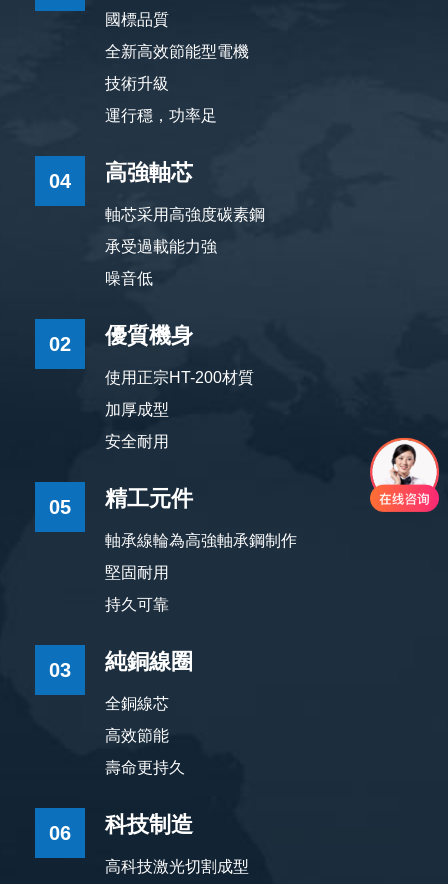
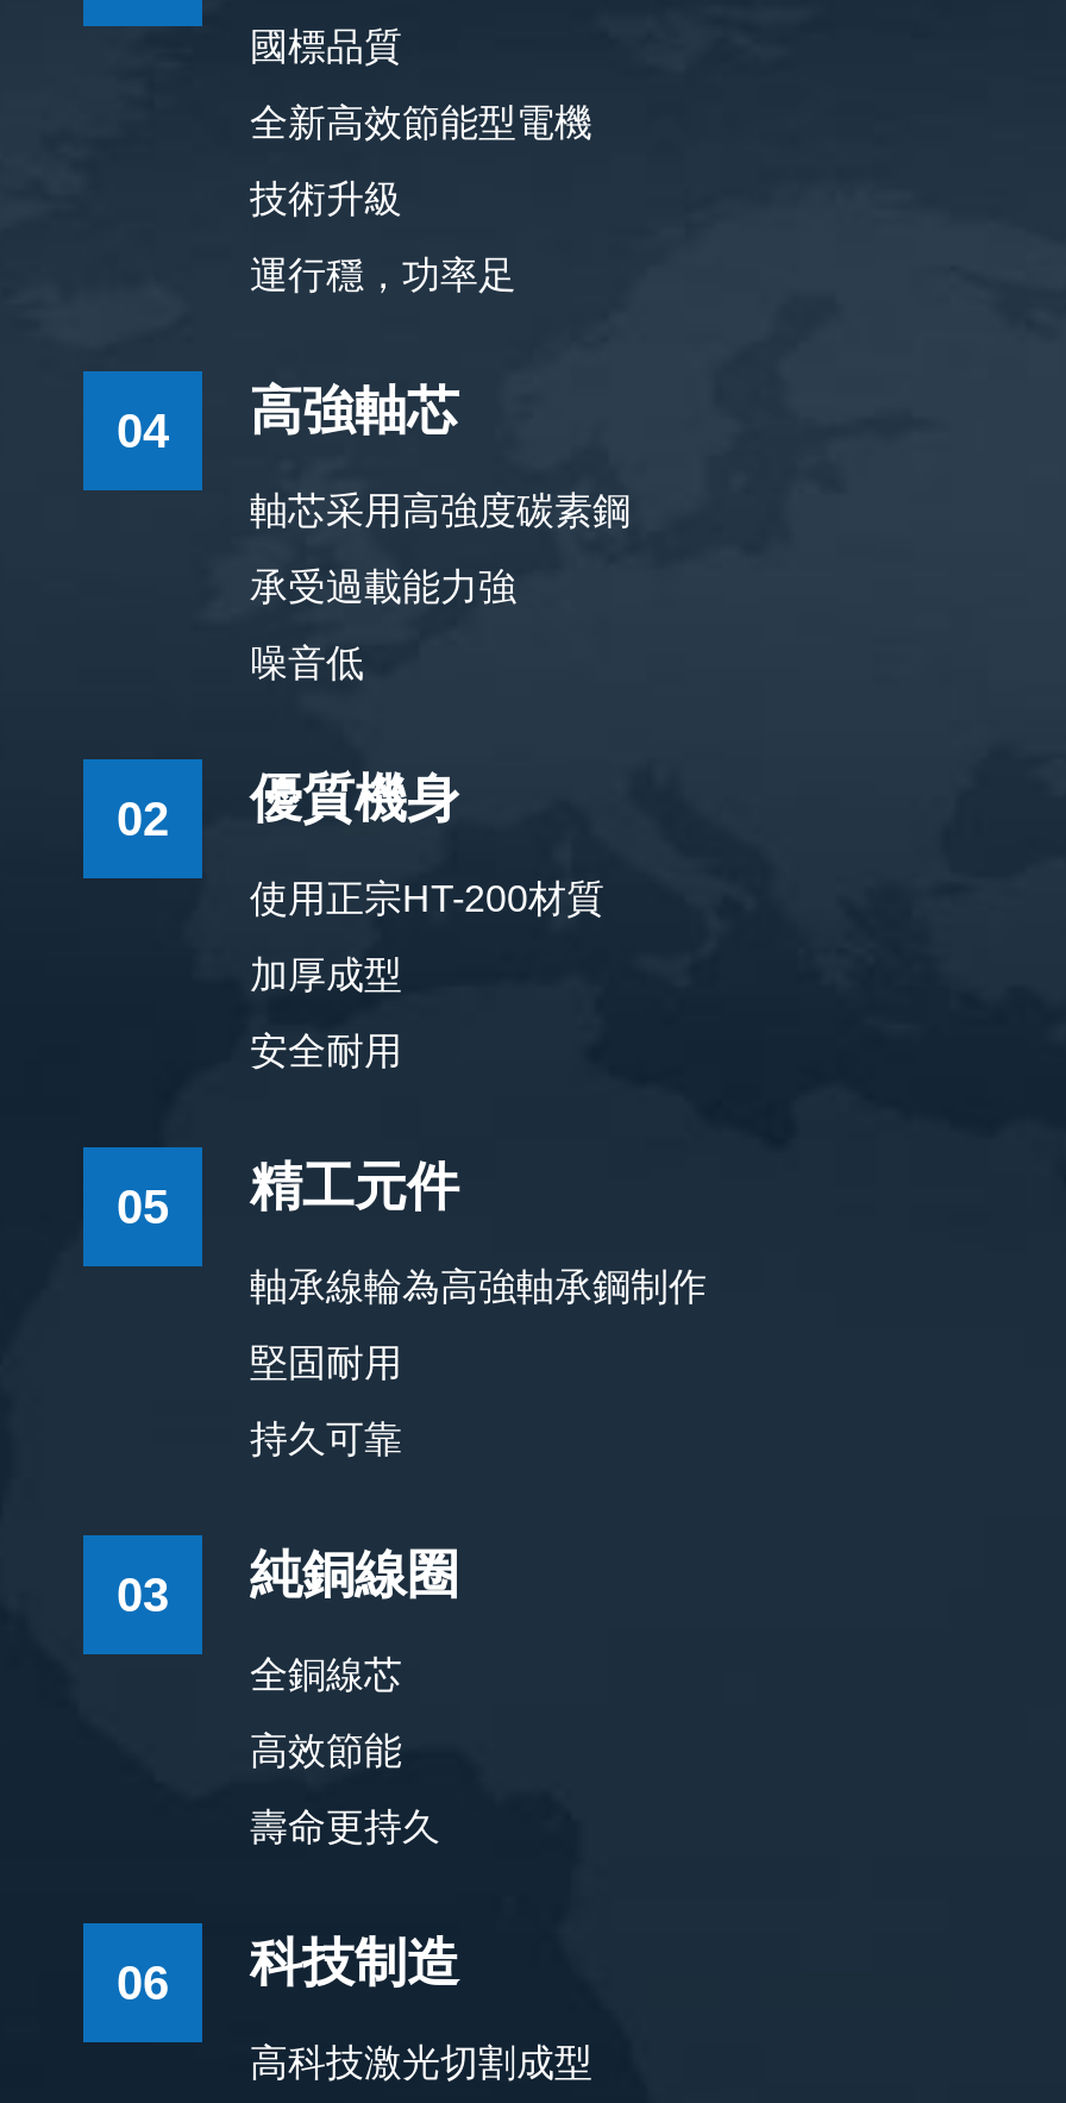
[369,437,440,513] [image] -> none

